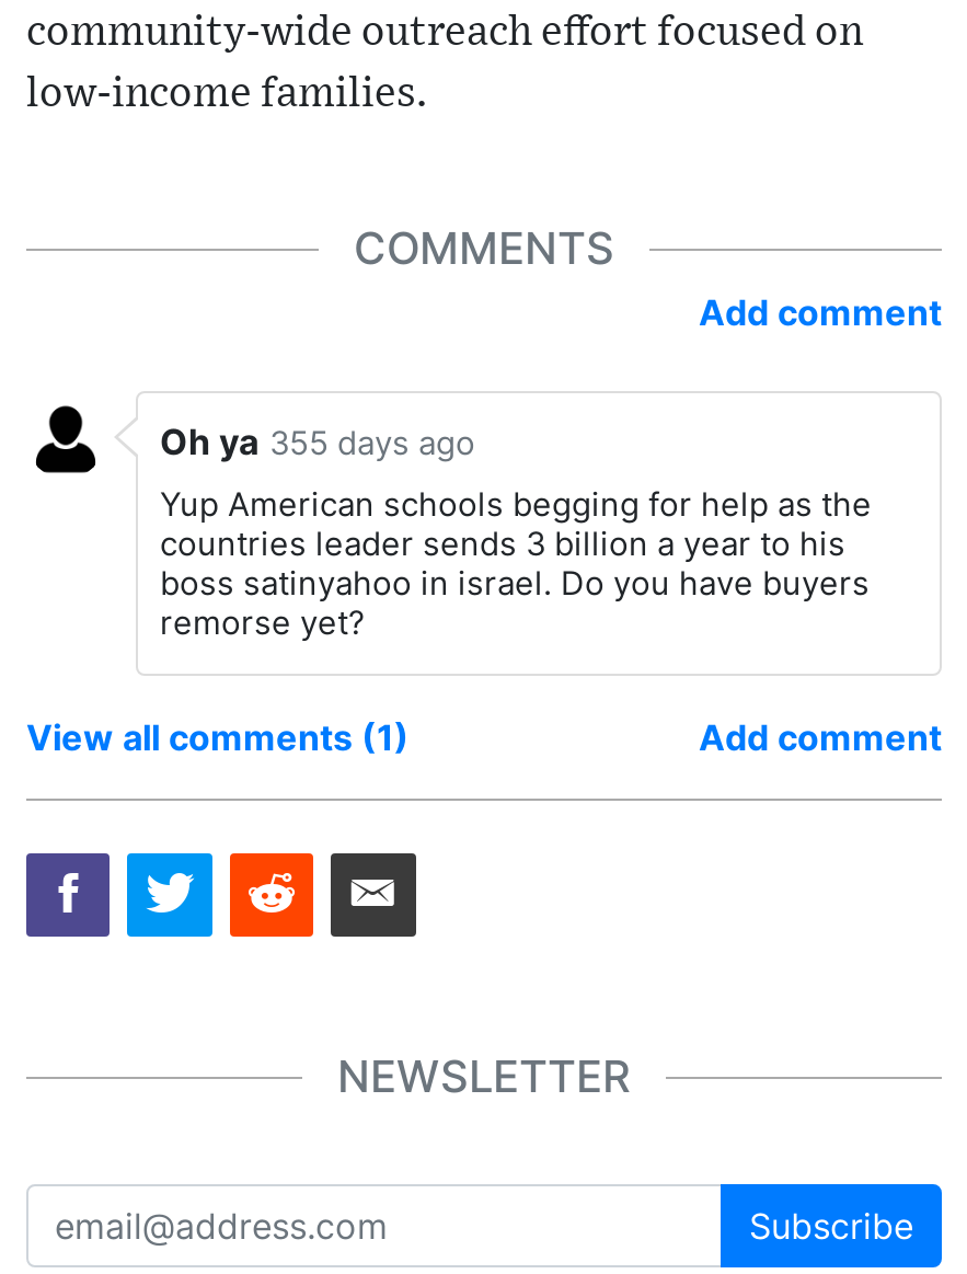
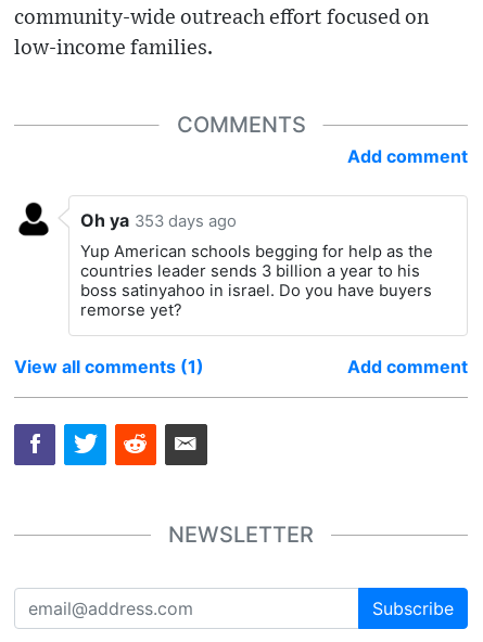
[160,419,475,462] Oh ya 355 days ago -> [80,209,237,231] Oh ya 353 days ago

